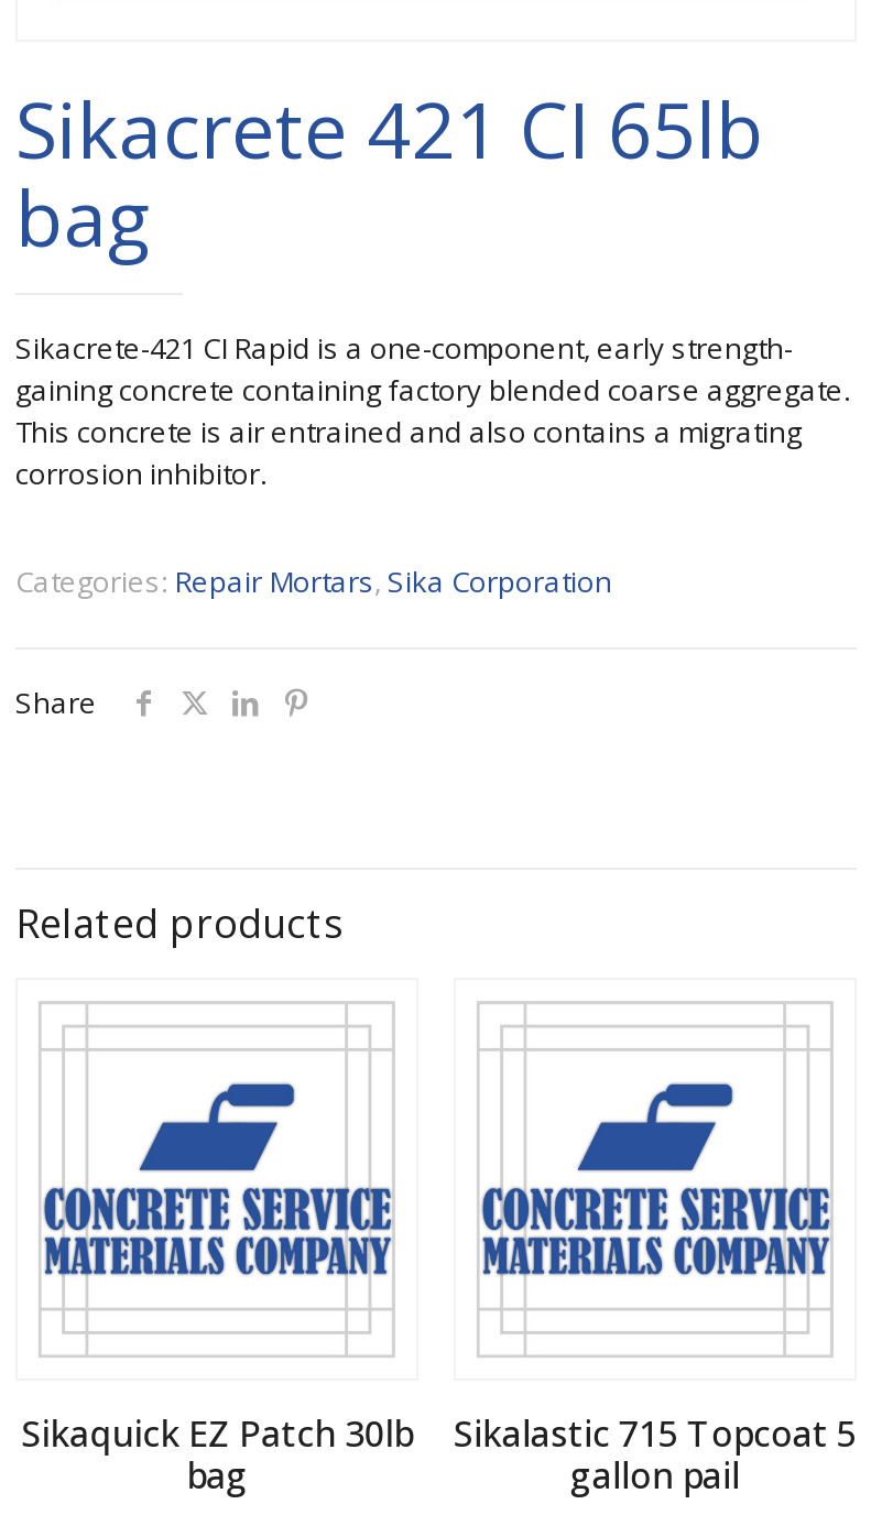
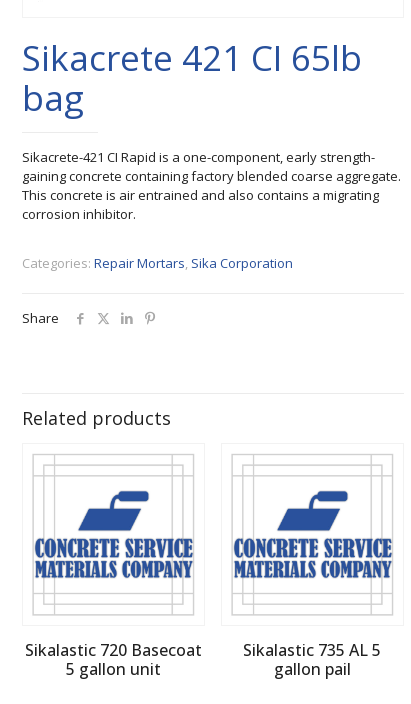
[21,1410,413,1500] Sikaquick EZ Patch 30lb | bag -> [25,639,202,680] Sikalastic 720 Basecoat | 5 gallon unit
[453,1410,856,1459] Sikalastic 715 Topcoat 5 -> [243,639,381,661] Sikalastic 735 AL 5

